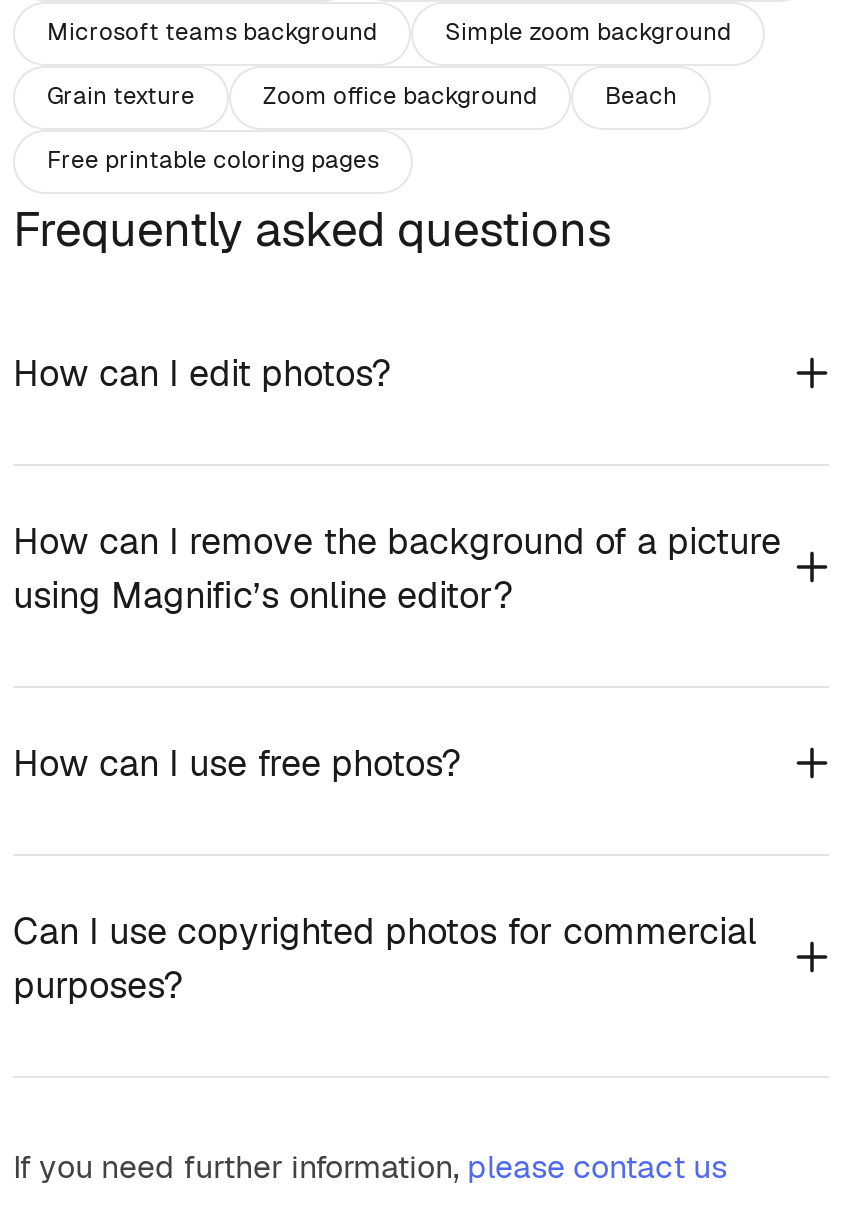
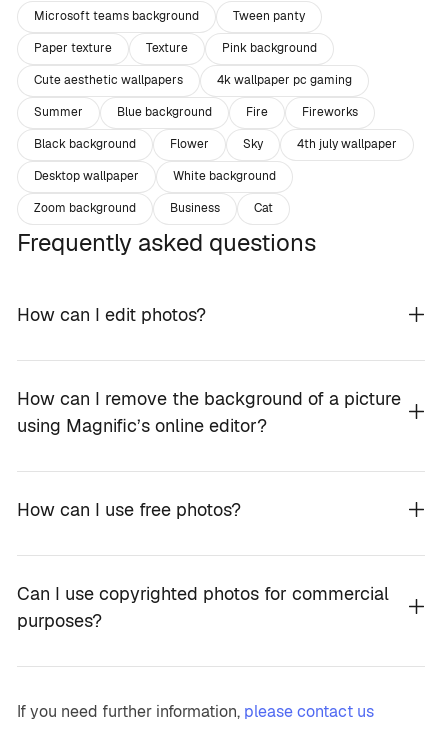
[47,17,731,177] Simple zoom background | Grain texture | Zoom office background | Beach | Free printable coloring pages -> [34,8,397,216] Tween panty | Paper texture | Texture | Pink background | Cute aesthetic wallpapers | 4k wallpaper pc gaming | Summer | Blue background | Fire | Fireworks | Black background | Flower | Sky | 4th july wallpaper | Desktop wallpaper | White background | Zoom background | Business | Cat

